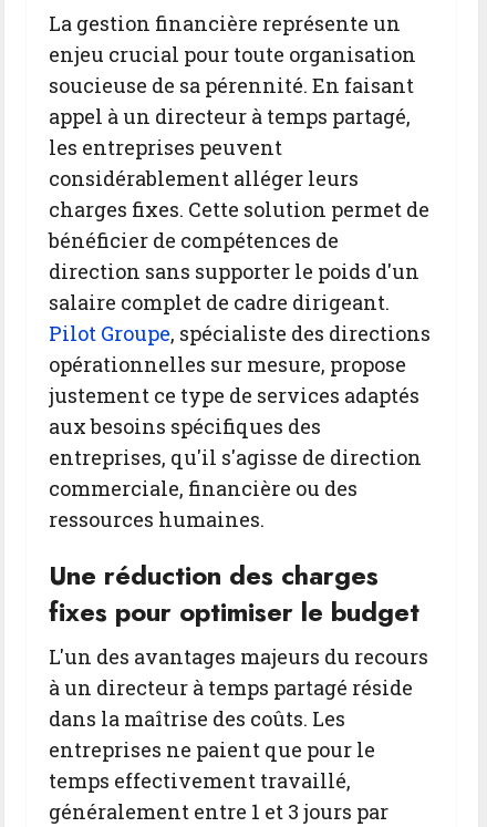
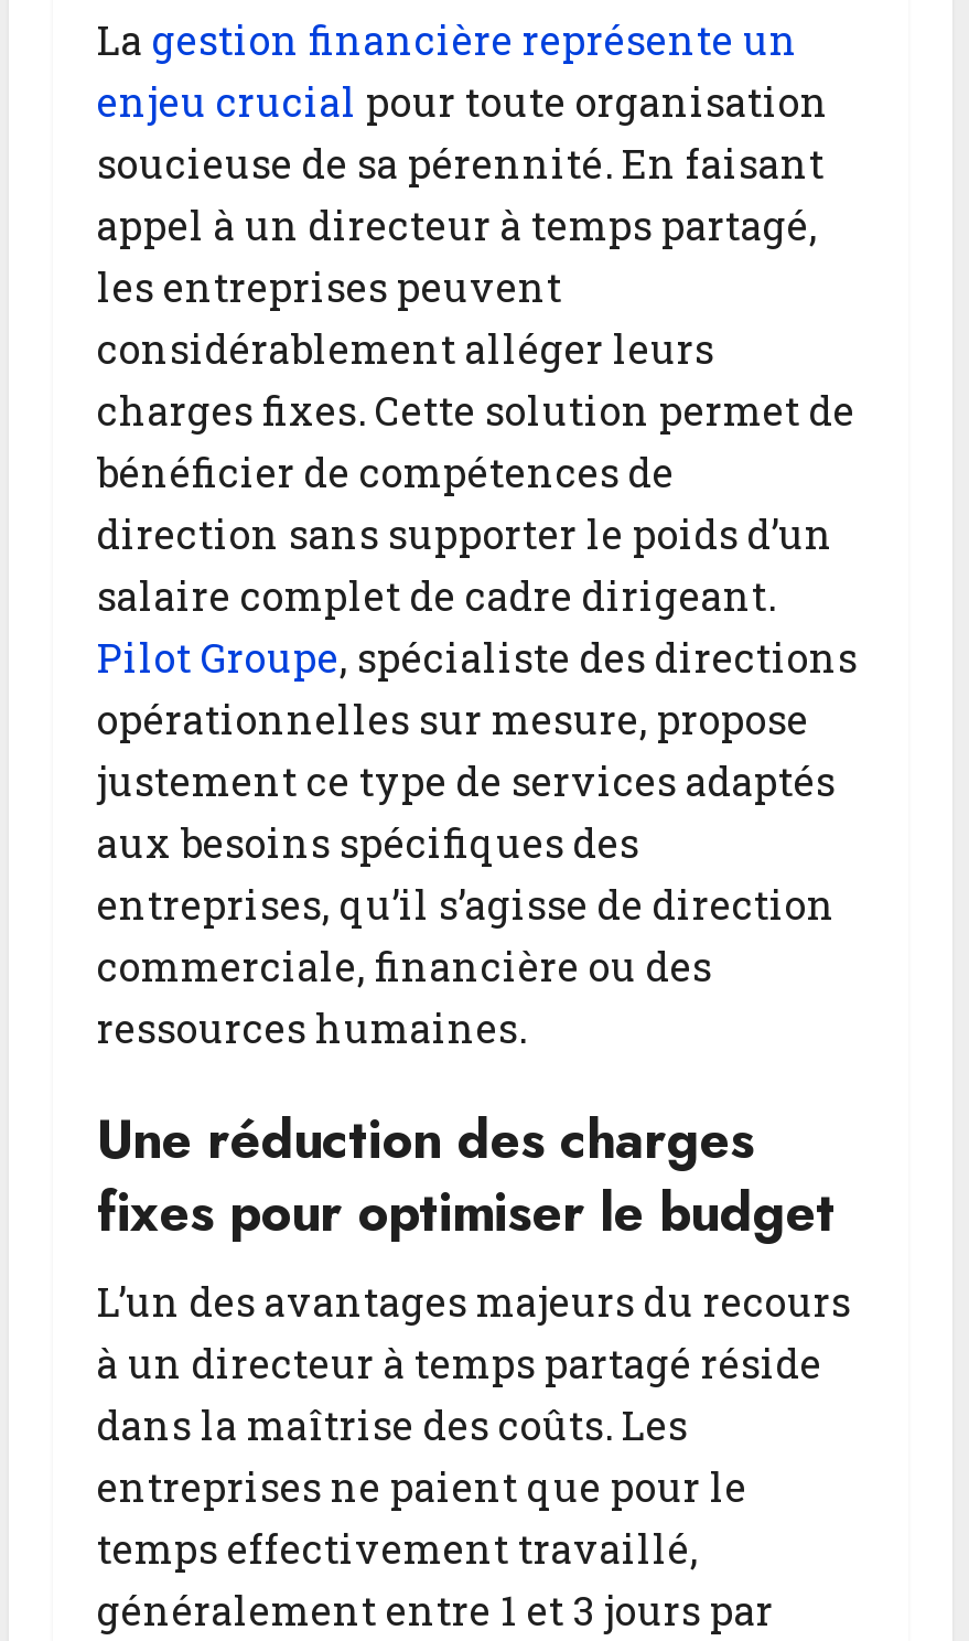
[49,258,419,284] direction sans supporter le poids d'un -> [97,507,833,560] direction sans supporter le poids d’un
[49,444,422,470] entreprises, qu'il s'agisse de direction -> [97,877,836,930] entreprises, qu’il s’agisse de direction
[49,643,428,670] L'un des avantages majeurs du recours -> [97,1274,851,1327] L’un des avantages majeurs du recours

